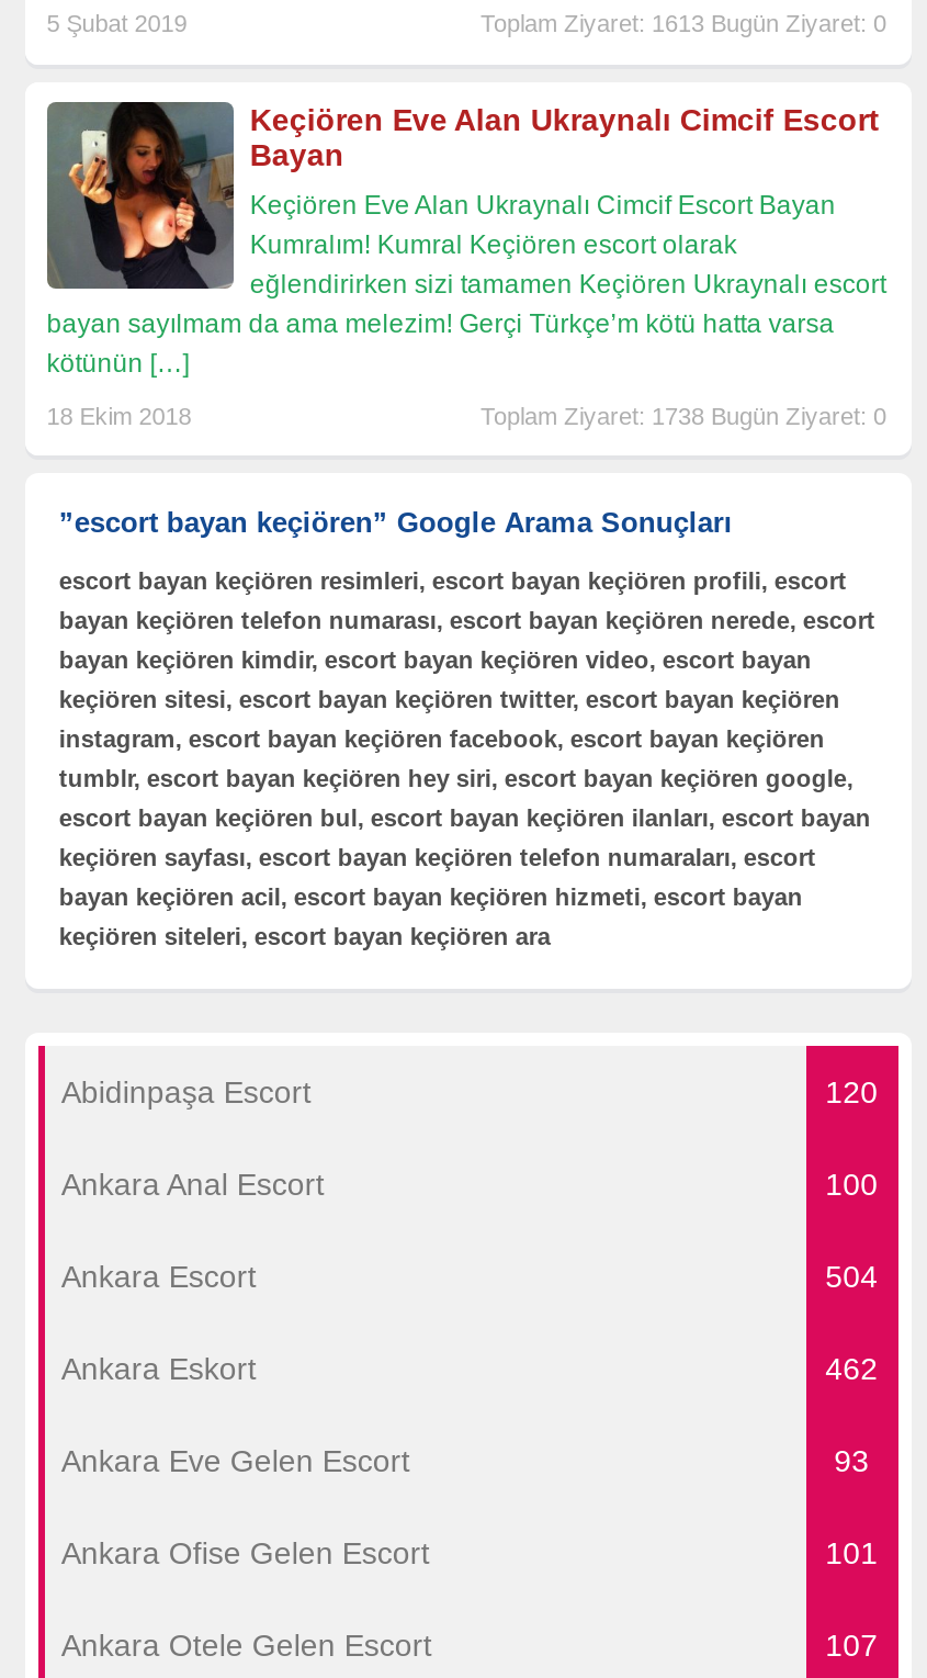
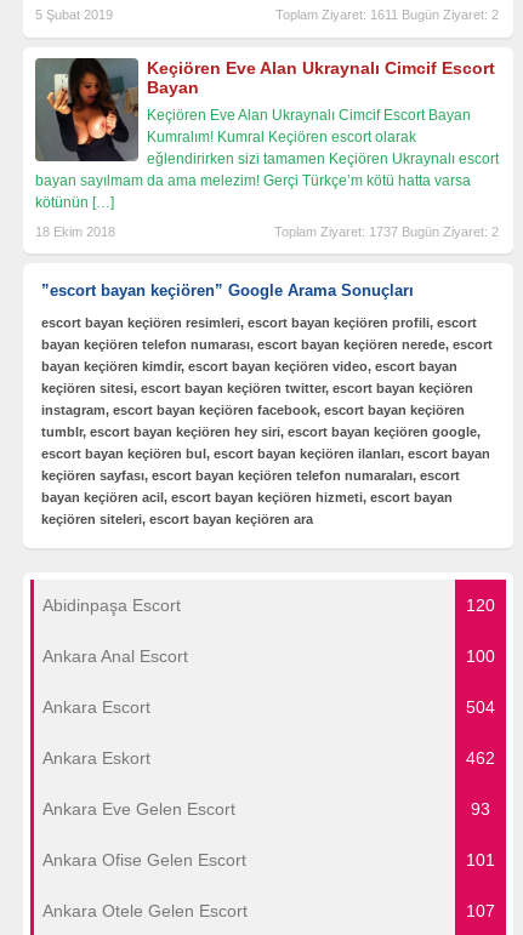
[480,11,886,37] Toplam Ziyaret: 1613 Bugün Ziyaret: 0 -> [276,8,499,22] Toplam Ziyaret: 1611 Bugün Ziyaret: 2
[480,403,886,429] Toplam Ziyaret: 1738 Bugün Ziyaret: 0 -> [275,224,499,239] Toplam Ziyaret: 1737 Bugün Ziyaret: 2

